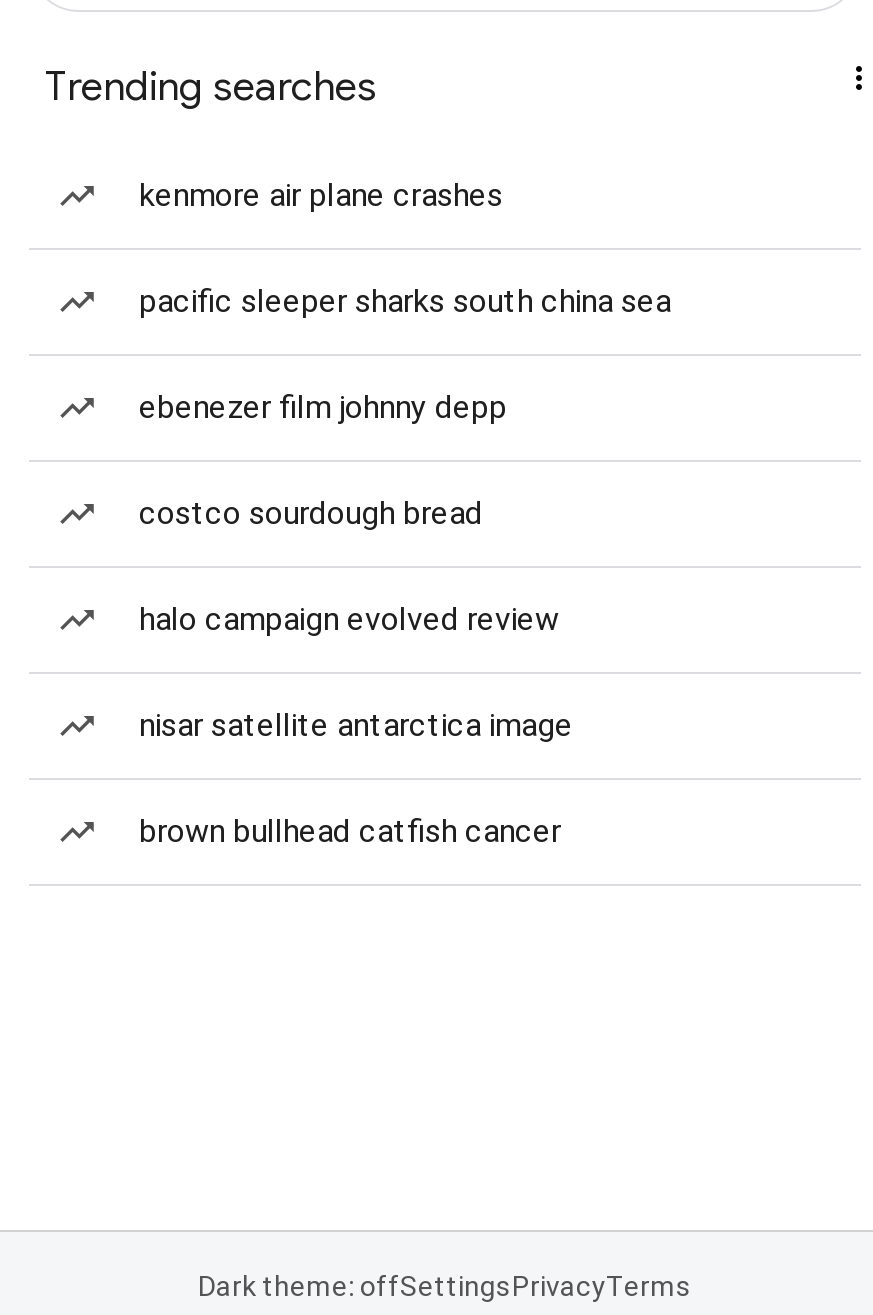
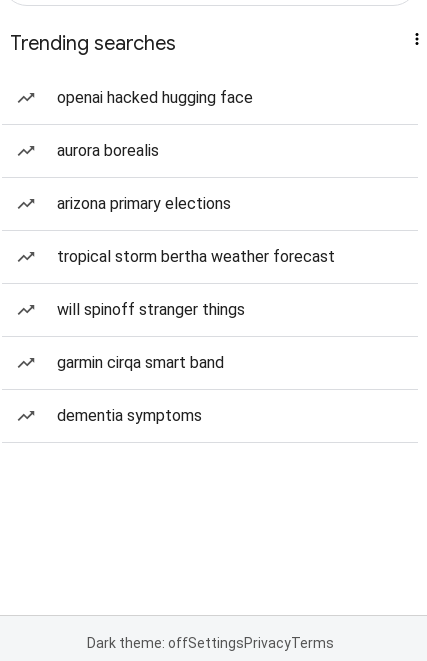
[139,176,503,214] kenmore air plane crashes -> [57,88,253,107] openai hacked hugging face
[139,282,671,320] pacific sleeper sharks south china sea -> [57,141,159,160] aurora borealis
[139,388,507,426] ebenezer film johnny depp -> [57,194,231,213] arizona primary elections
[139,494,483,532] costco sourdough bread -> [57,247,335,266] tropical storm bertha weather forecast
[139,600,559,638] halo campaign evolved review -> [57,300,245,319] will spinoff stranger things
[139,706,573,744] nisar satellite antarctica image -> [57,353,224,372] garmin cirqa smart band
[139,812,561,850] brown bullhead catfish cancer -> [57,406,202,425] dementia symptoms

